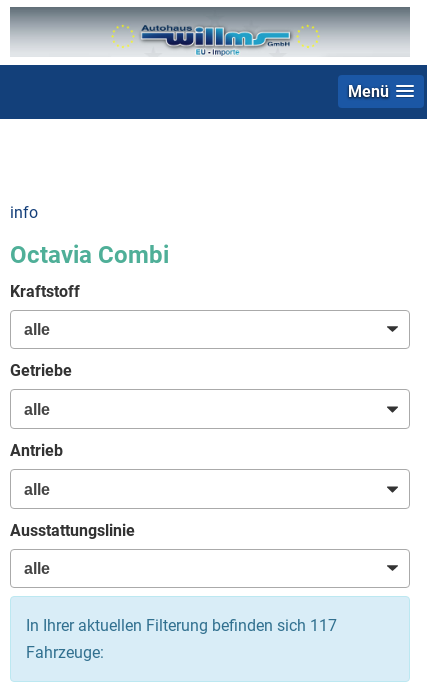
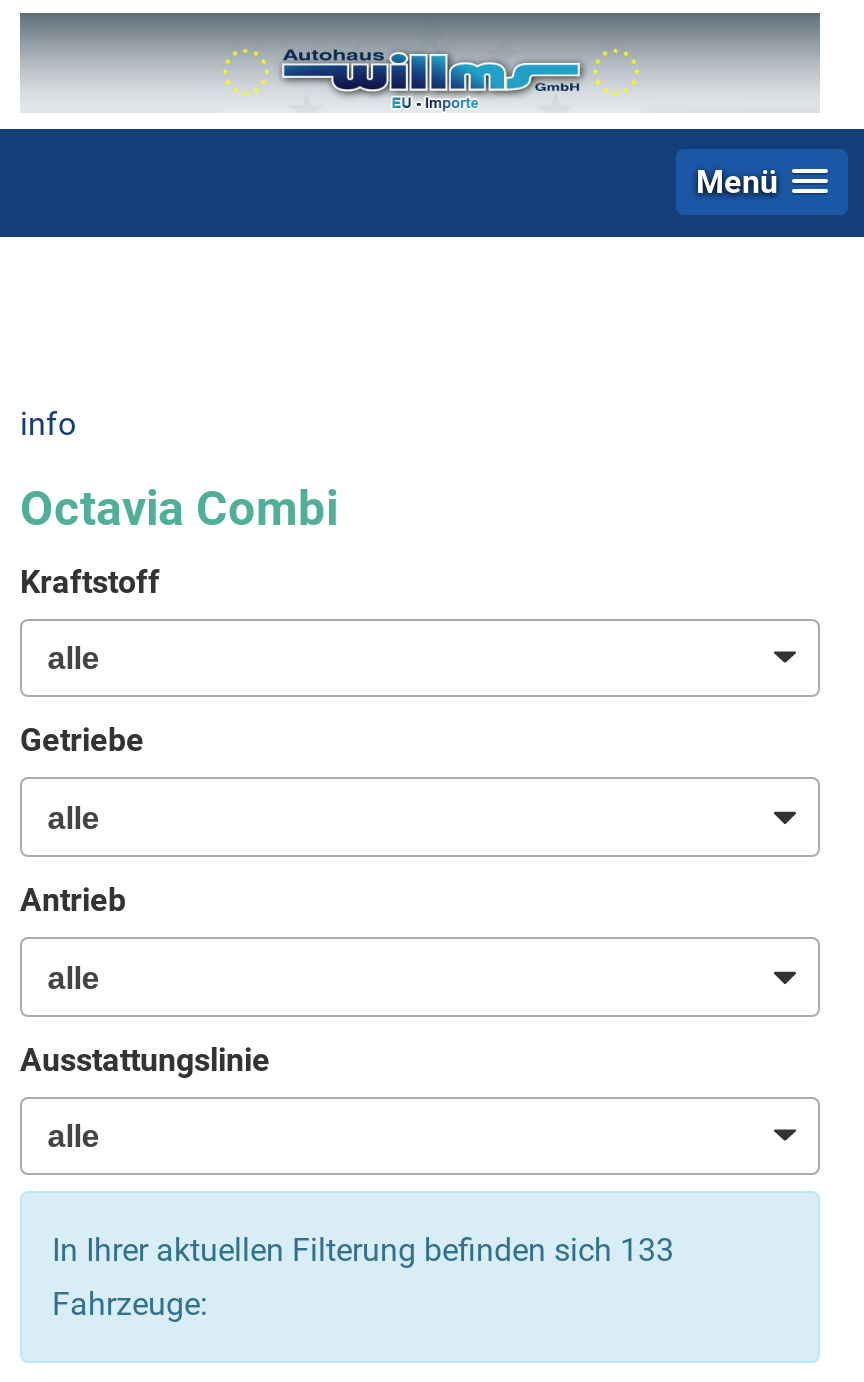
[26,616,337,635] In Ihrer aktuellen Filterung befinden sich 117 -> [52,1231,674,1269] In Ihrer aktuellen Filterung befinden sich 133

